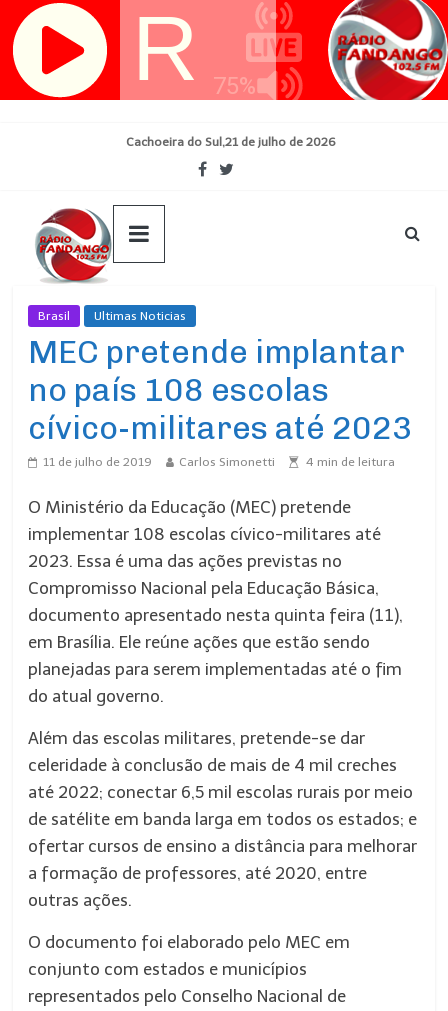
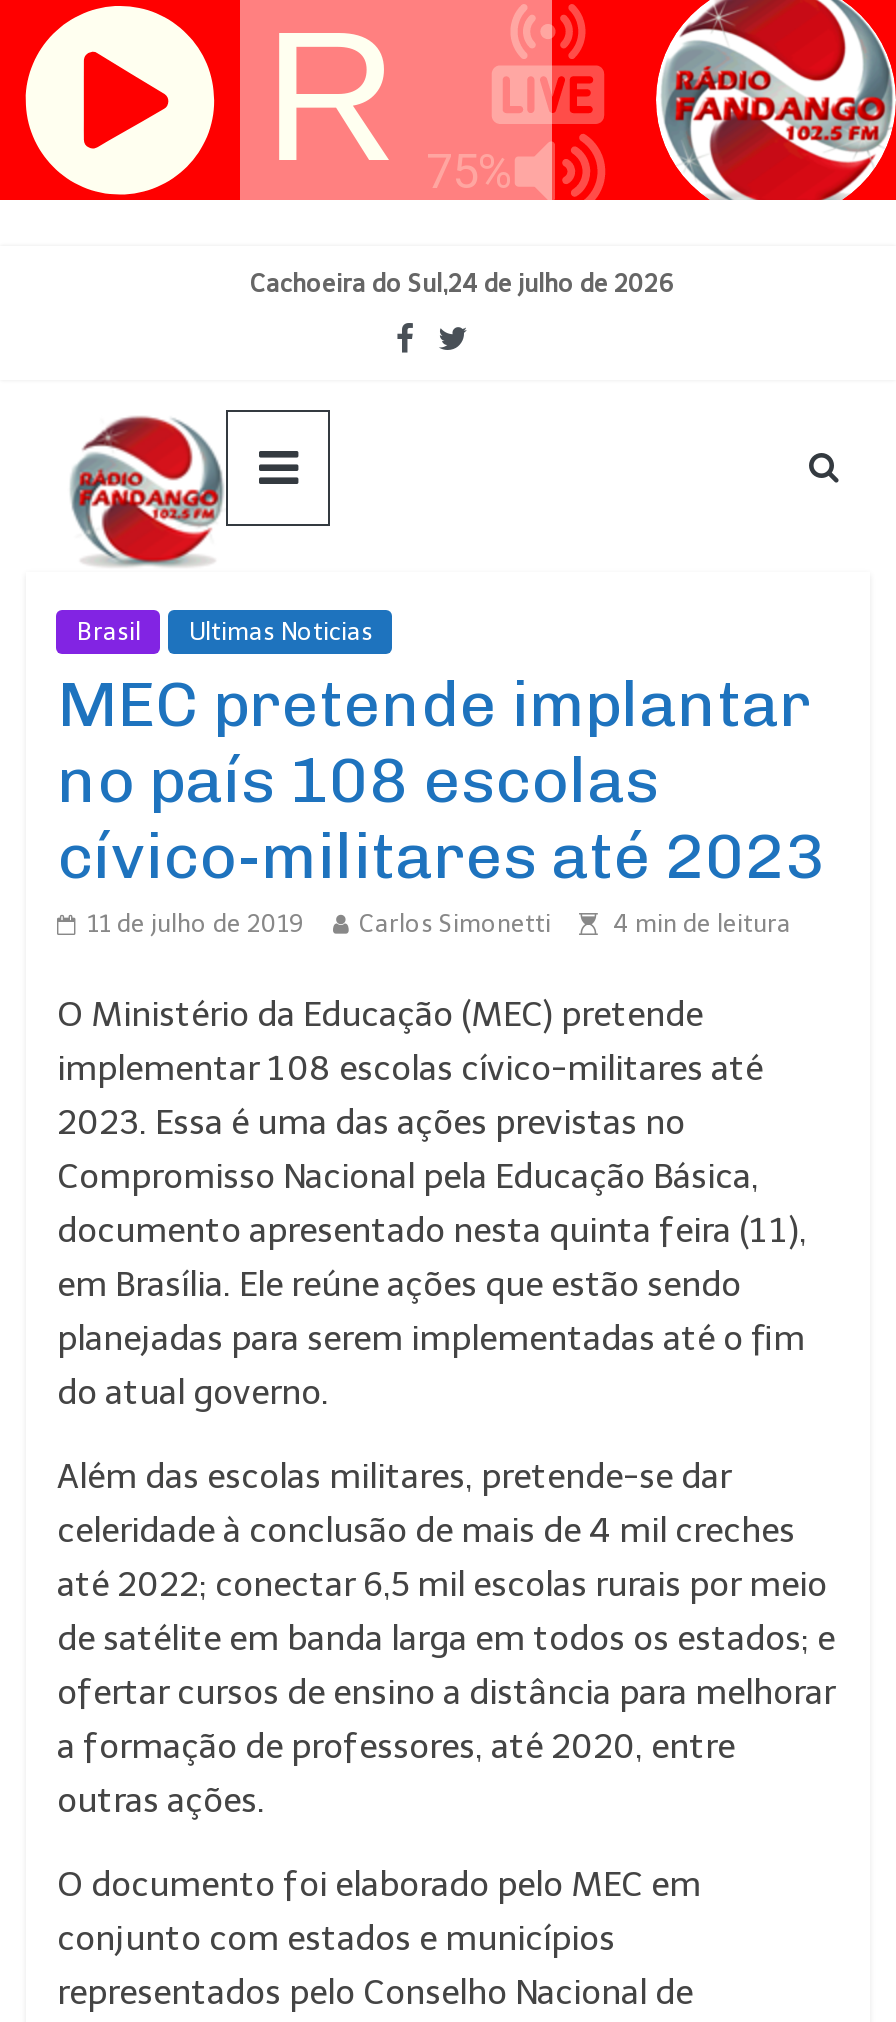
[126,135,336,149] Cachoeira do Sul,21 de julho de 2026 -> [250,270,674,298] Cachoeira do Sul,24 de julho de 2026

